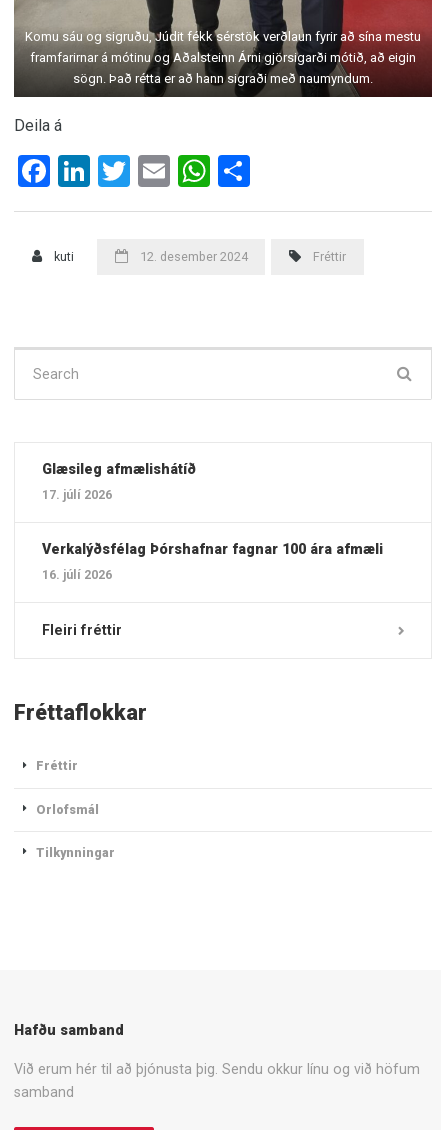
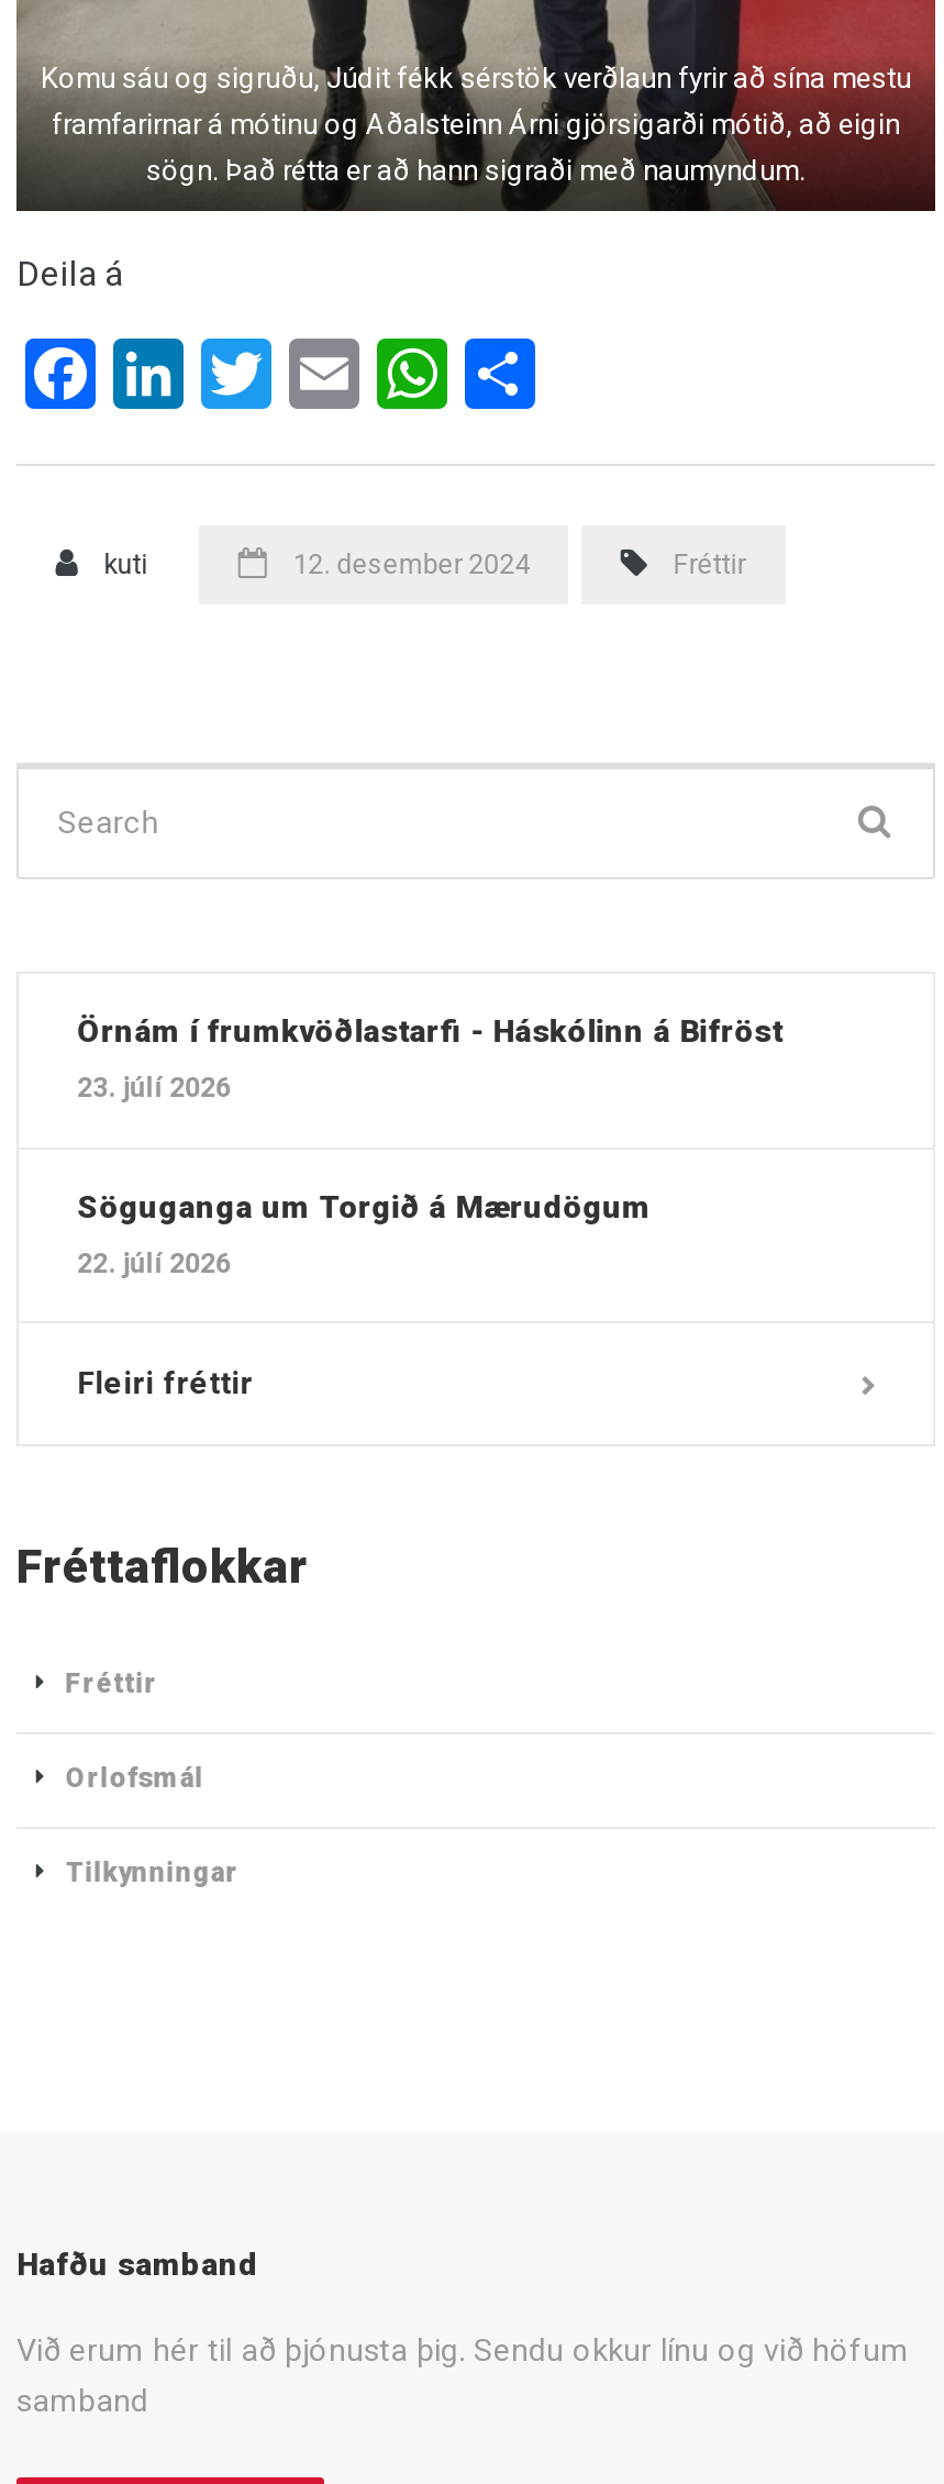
[42,461,196,477] Glæsileg afmælishátíð -> [77,1014,783,1050] Örnám í frumkvöðlastarfi - Háskólinn á Bifröst
[42,487,112,502] 17. júlí 2026 -> [77,1072,231,1105] 23. júlí 2026
[42,541,383,557] Verkalýðsfélag Þórshafnar fagnar 100 ára afmæli -> [77,1190,660,1225] Söguganga um Torgið á Mærudögum
[42,567,112,582] 16. júlí 2026 -> [77,1247,231,1280] 22. júlí 2026

